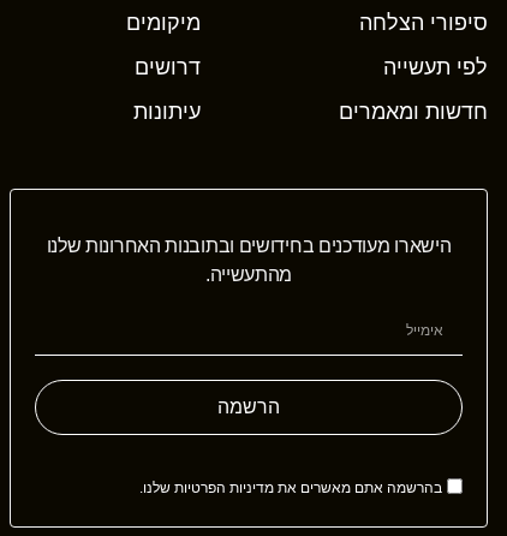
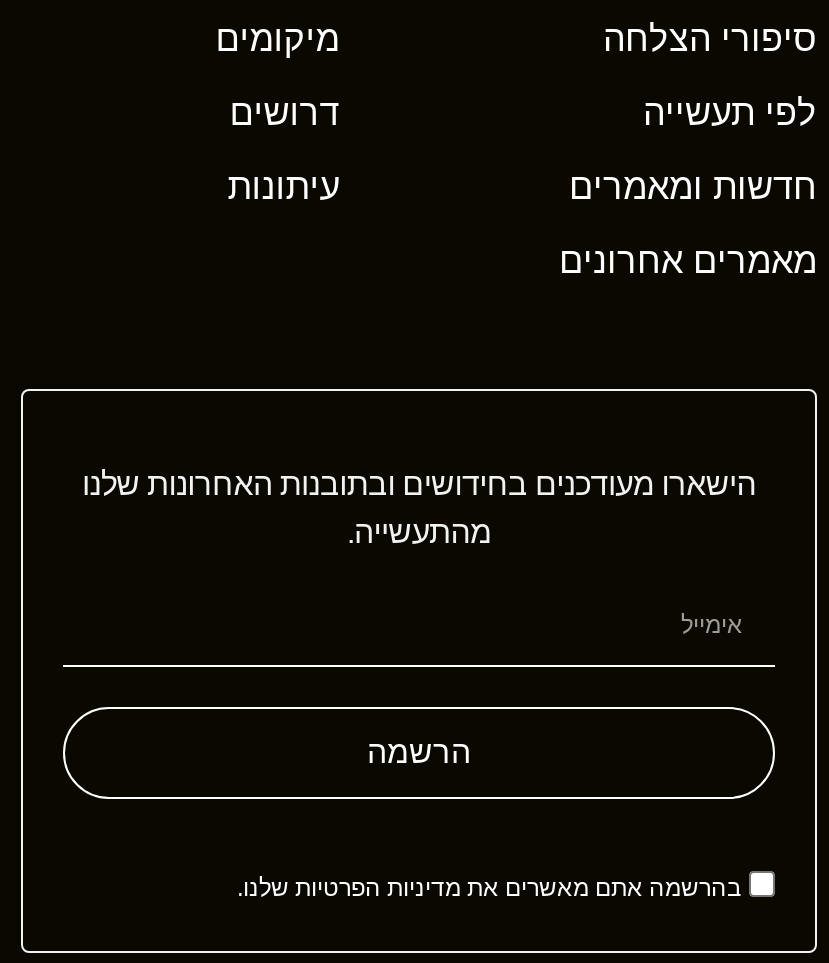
none -> [559,242,817,282] מאמרים אחרונים

